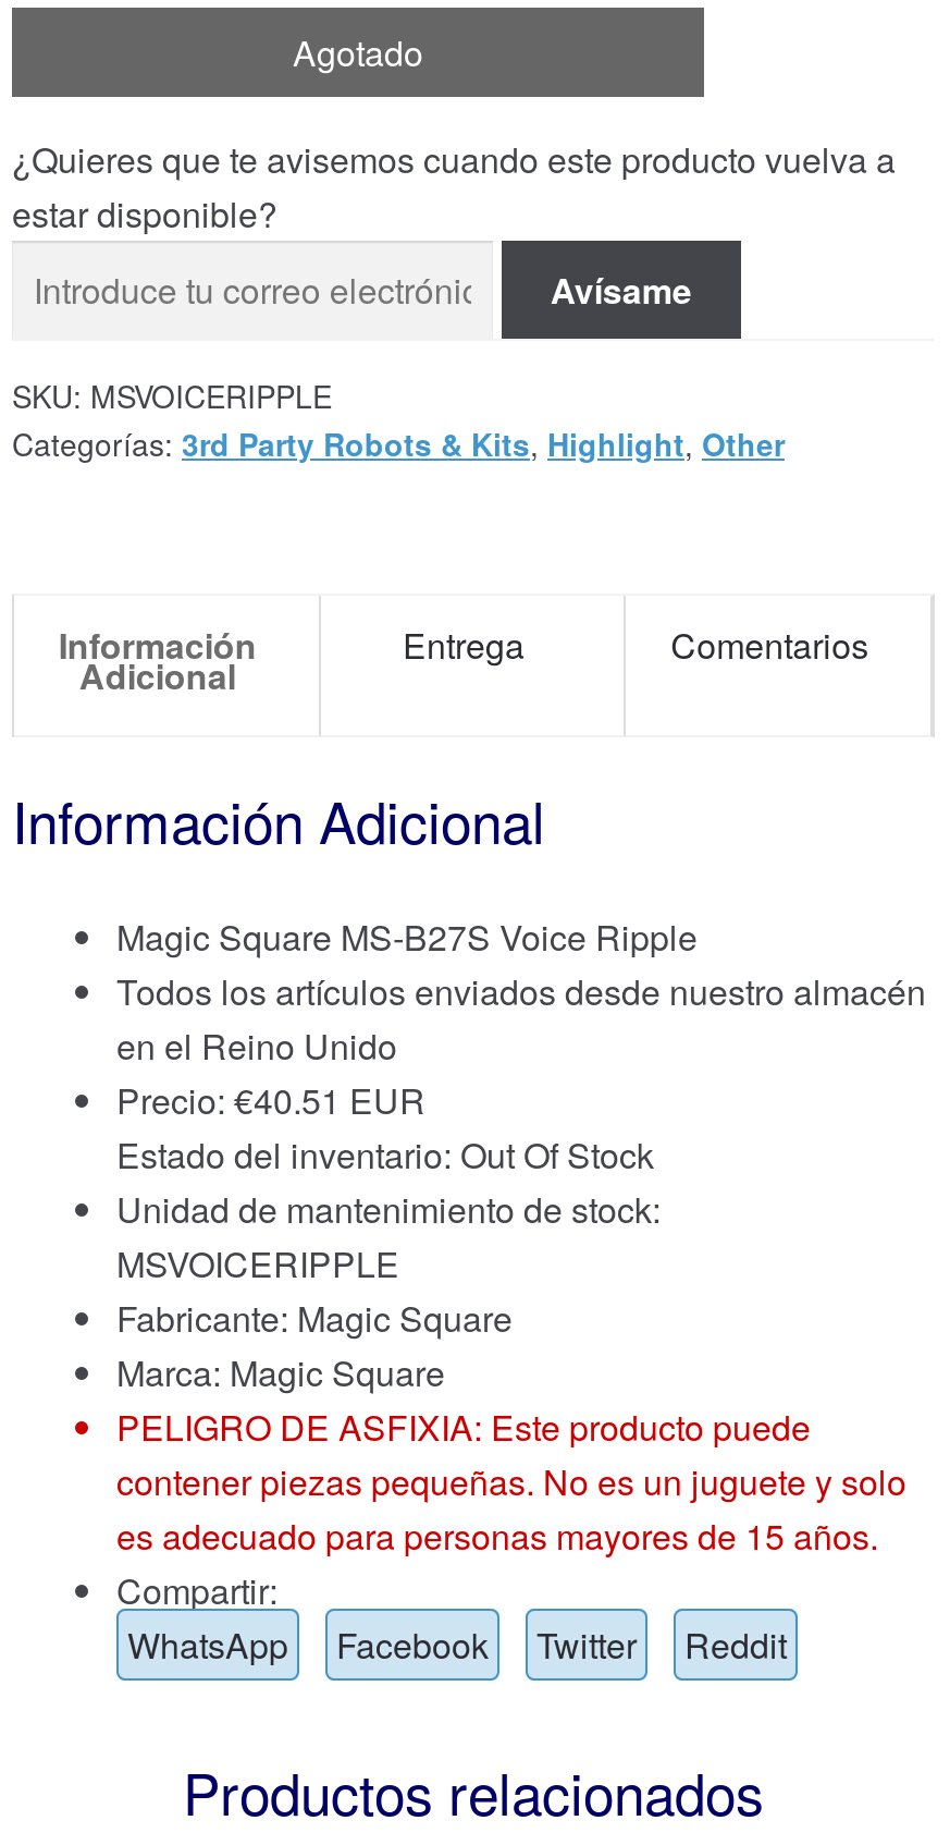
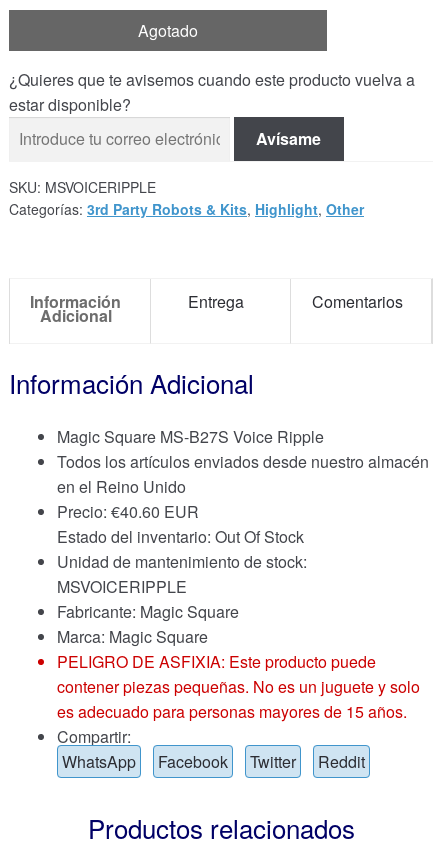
[116,1075,425,1126] Precio: €40.51 EUR -> [57,500,199,523] Precio: €40.60 EUR

